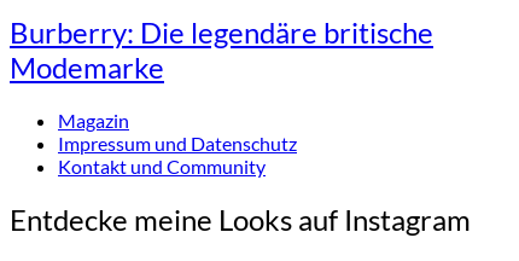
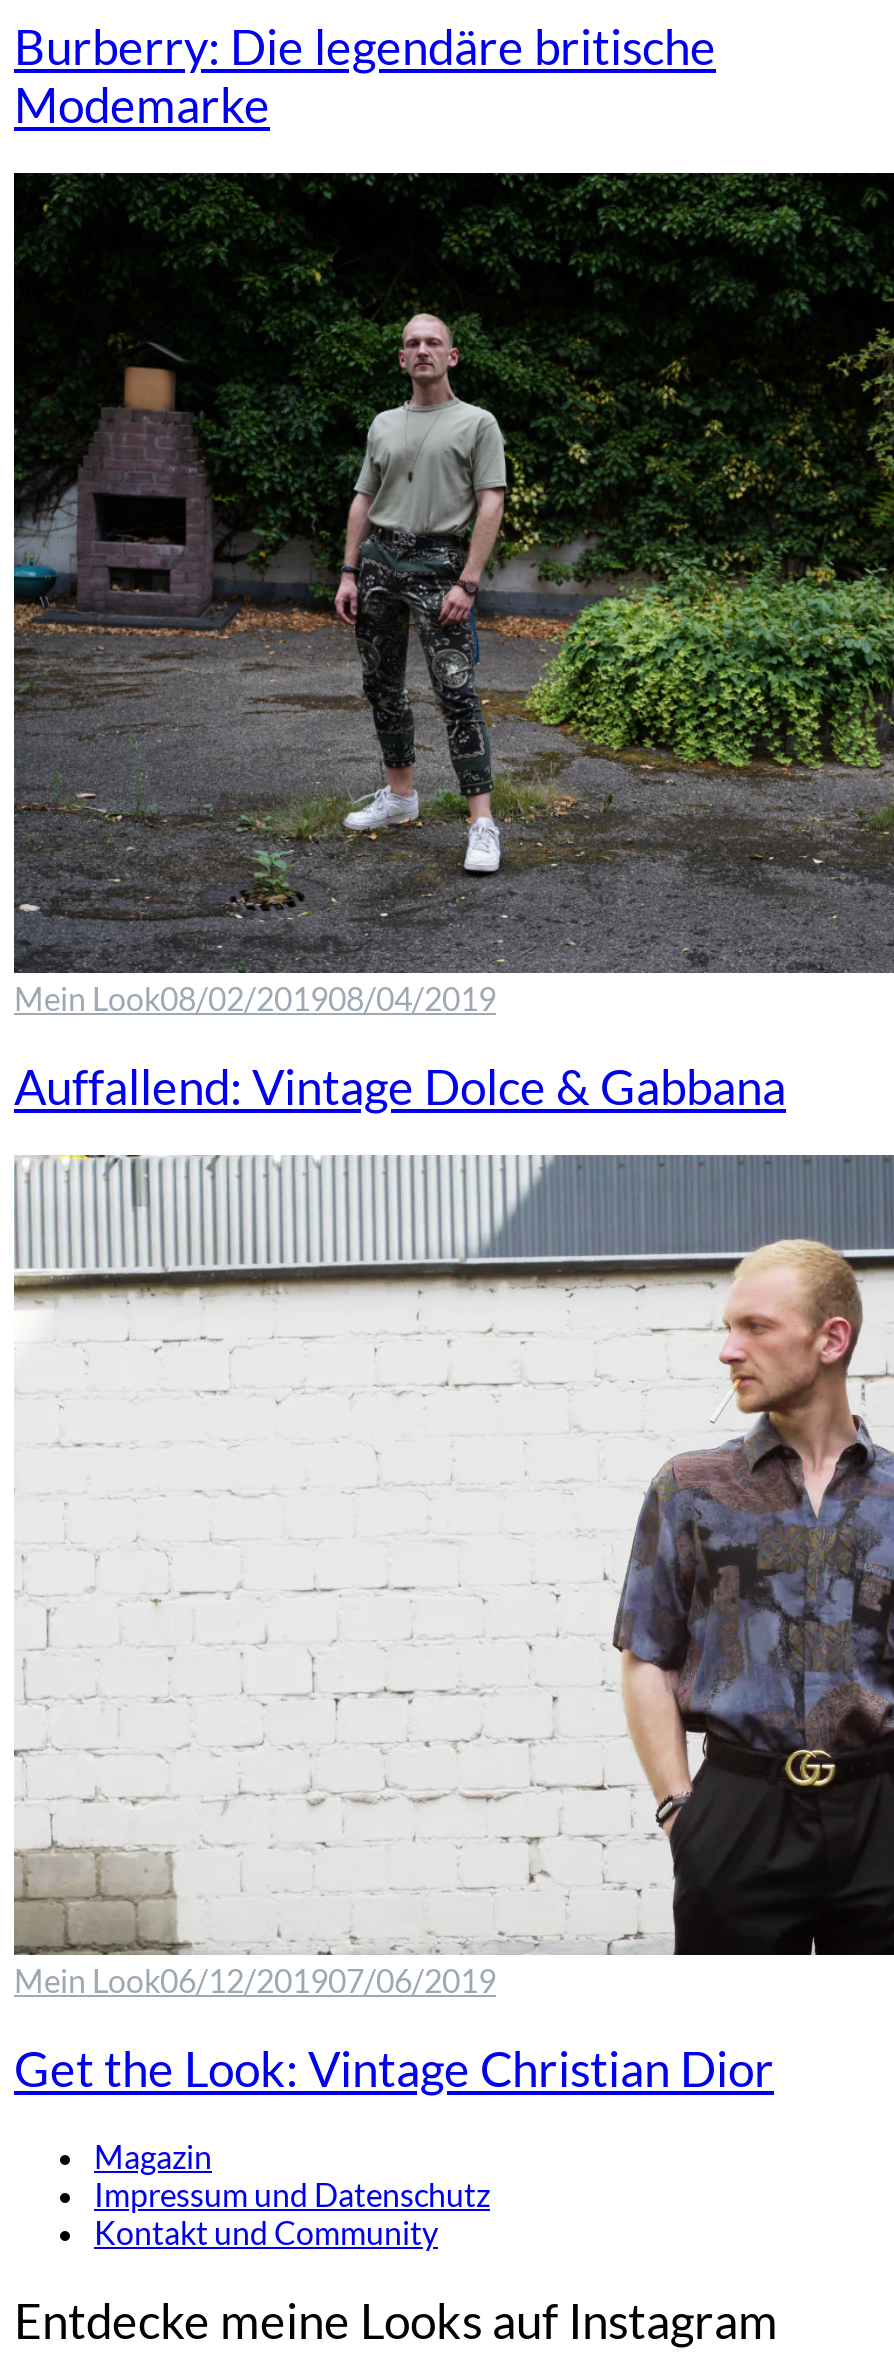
none -> [12,170,888,1115] [image] | Mein Look08/02/201908/04/2019 | Auffallend: Vintage Dolce & Gabbana
none -> [12,1152,888,2097] [image] | Mein Look06/12/201907/06/2019 | Get the Look: Vintage Christian Dior

